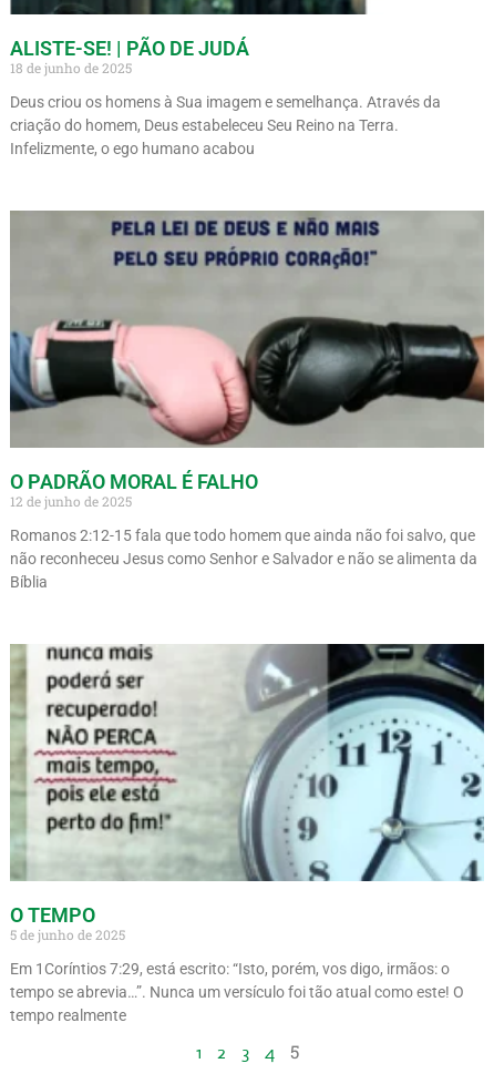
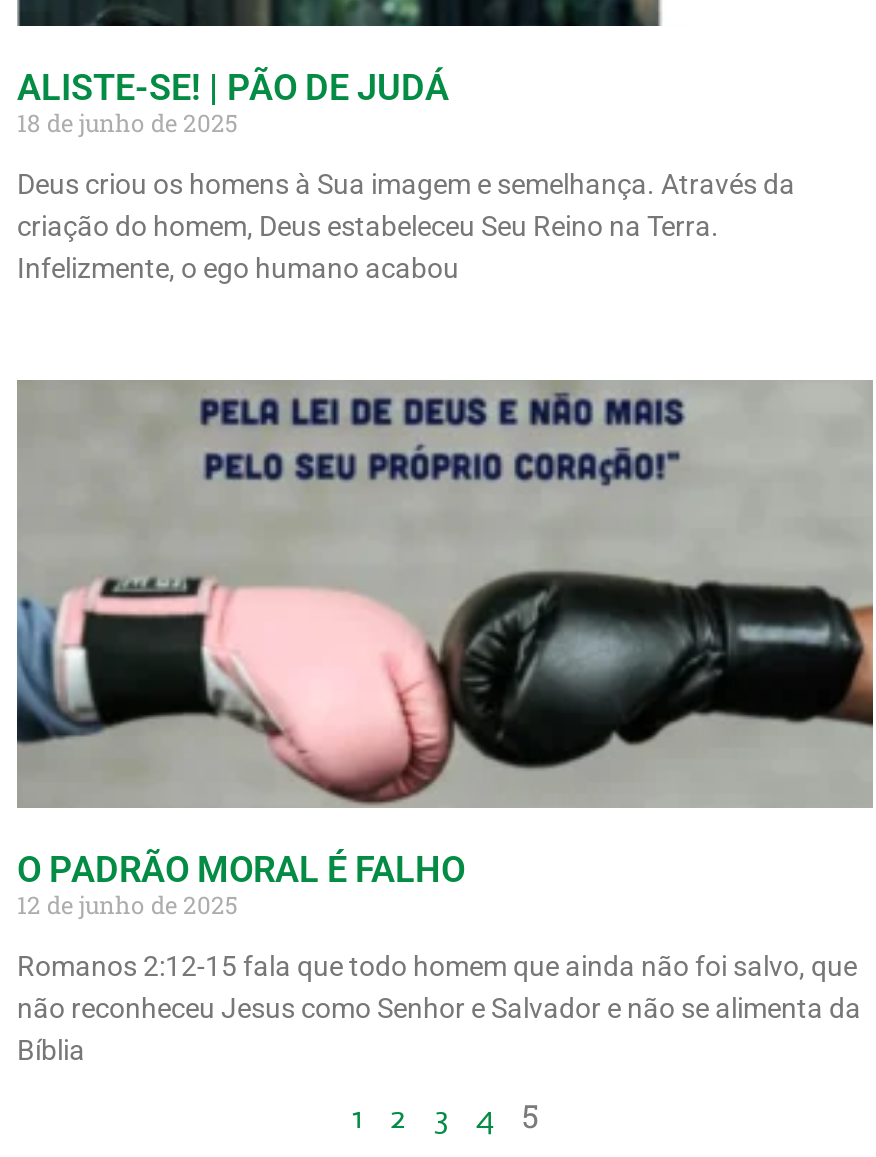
[10,644,484,1024] [image] | O TEMPO | 5 de junho de 2025 | Em 1Coríntios 7:29, está escrito: “Isto, porém, vos digo, irmãos: o | tempo se abrevia…”. Nunca um versículo foi tão atual como este! O | tempo realmente -> none

